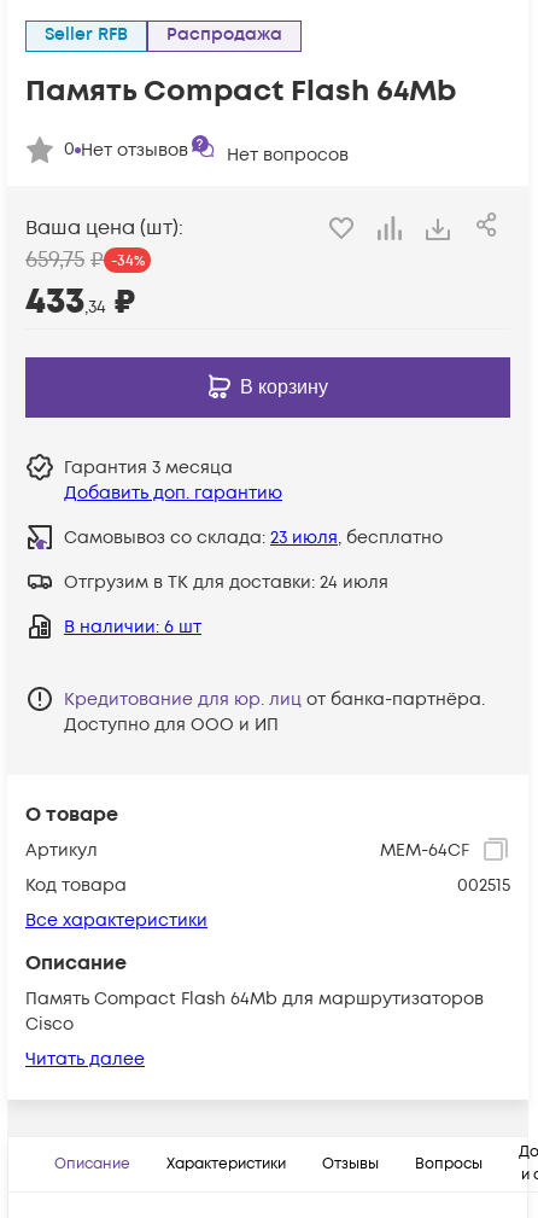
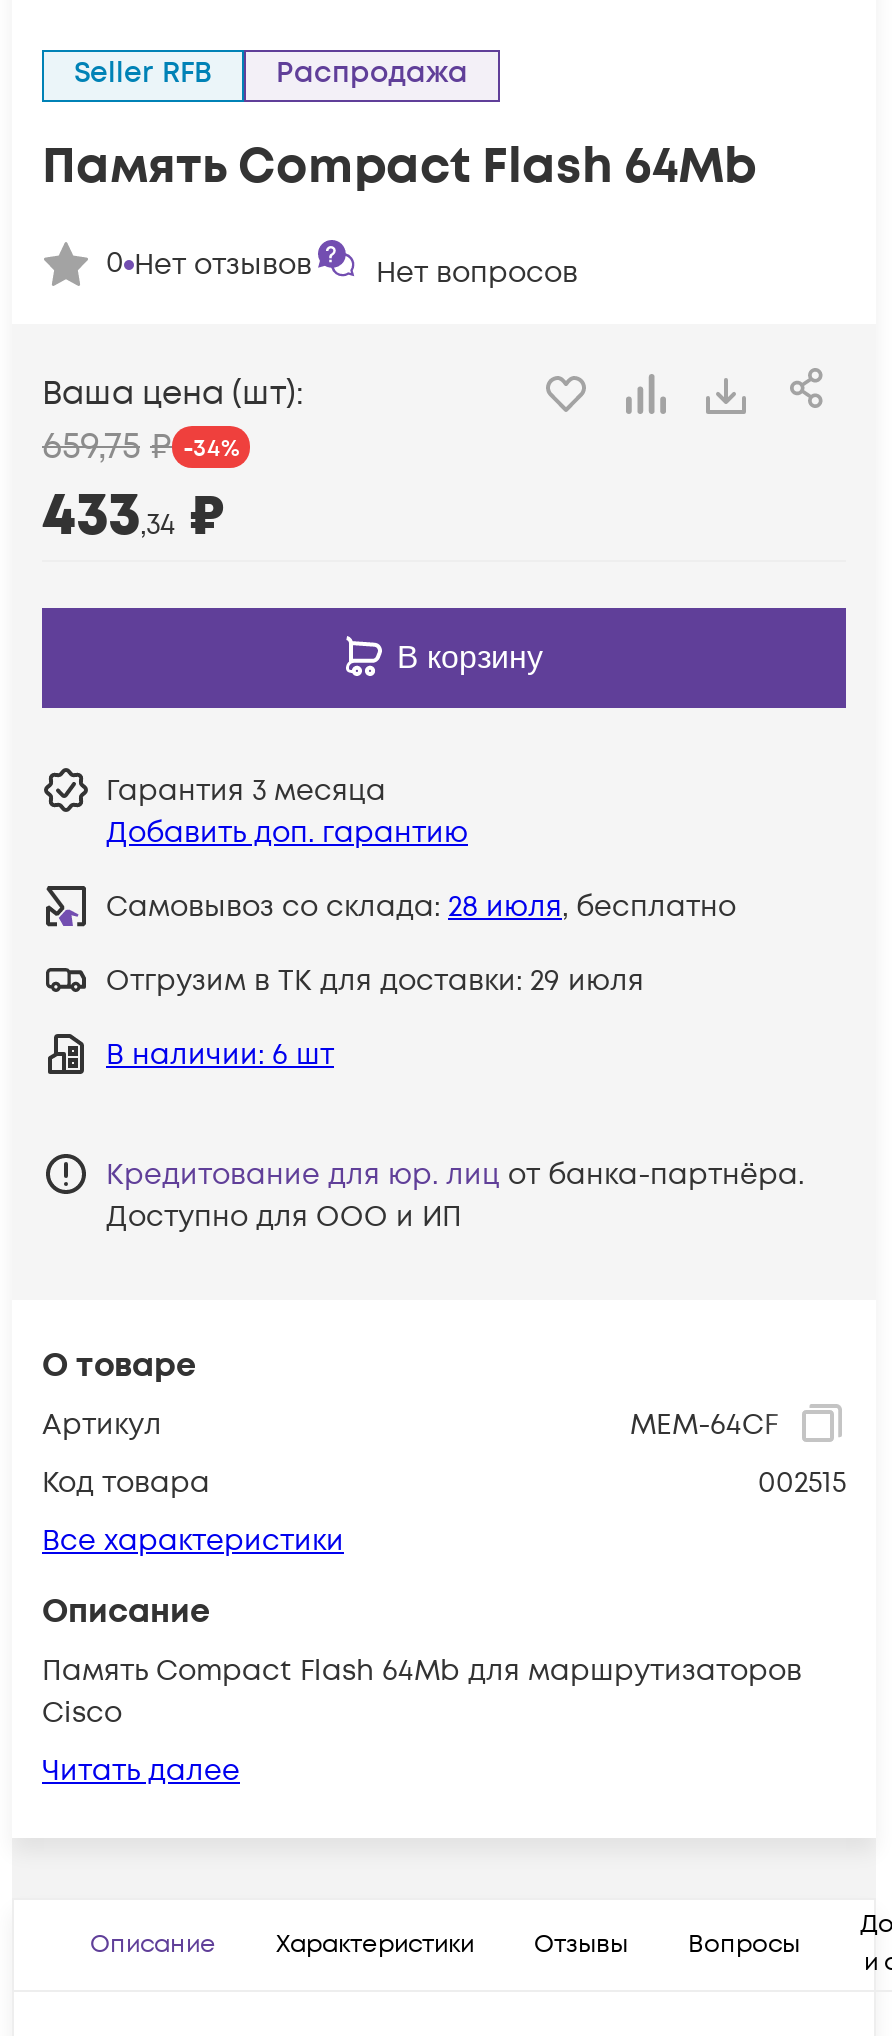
[64,526,443,549] Самовывоз со склада: 23 июля, бесплатно -> [106,887,736,925] Самовывоз со склада: 28 июля, бесплатно
[64,571,388,594] Отгрузим в ТК для доставки: 24 июля -> [106,961,644,999] Отгрузим в ТК для доставки: 29 июля

